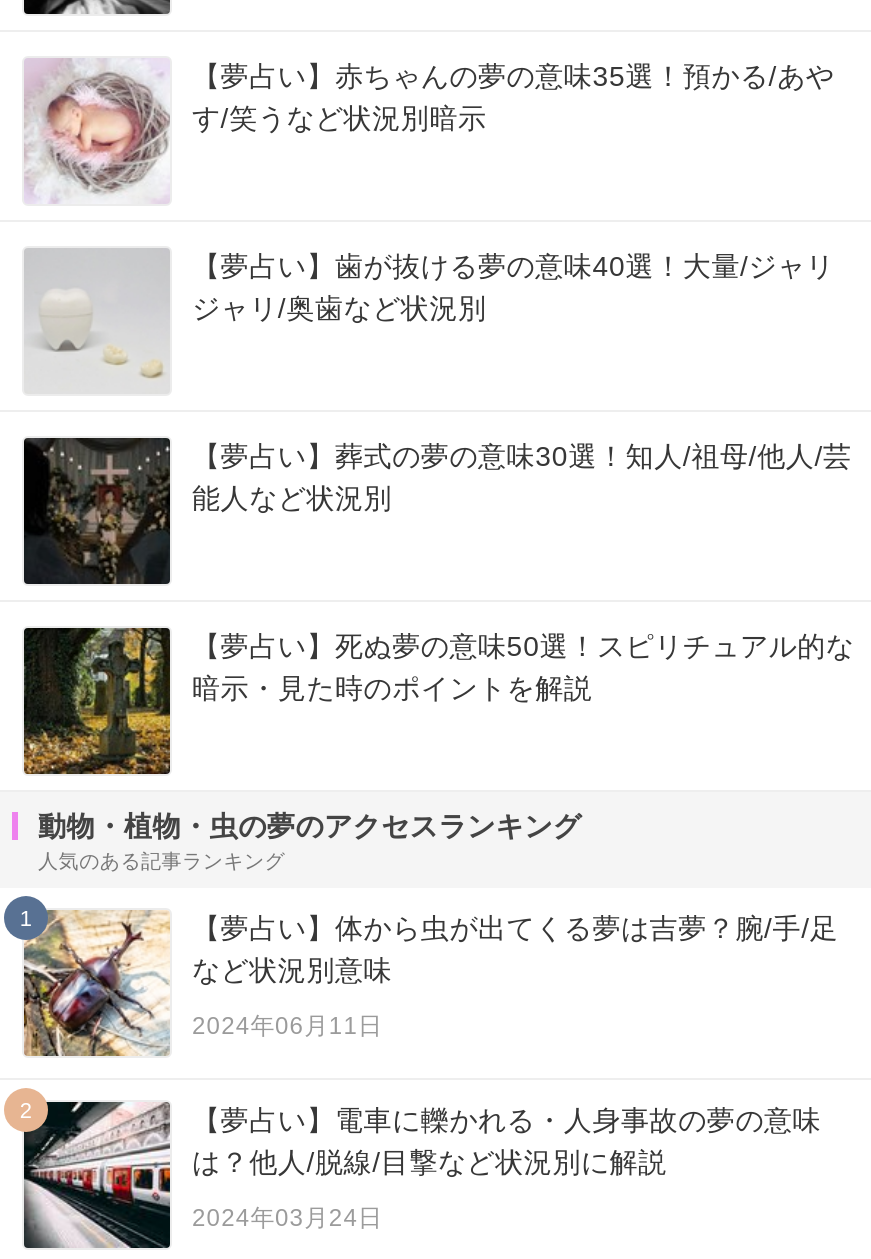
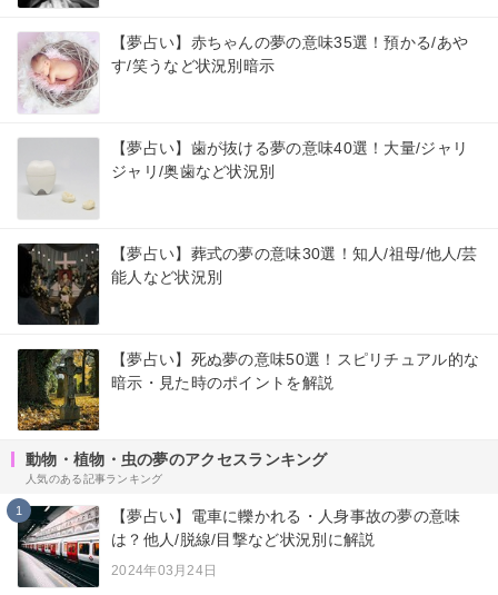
[20,908,838,1122] [image] | 【夢占い】体から虫が出てくる夢は吉夢？腕/手/足 | など状況別意味 | 2024年06月11日 | 2 -> none

